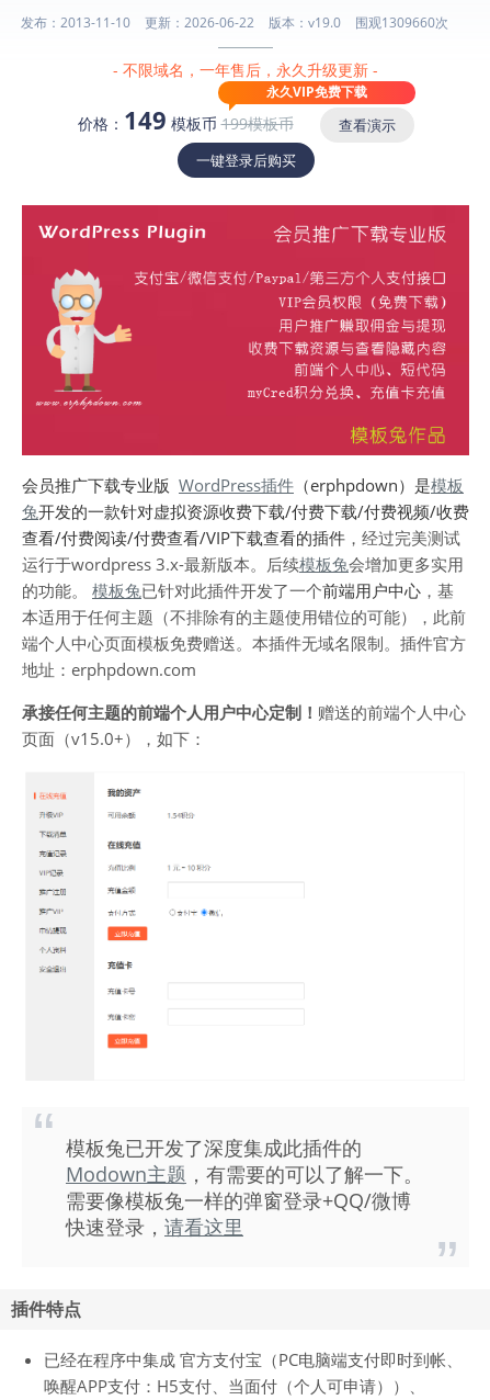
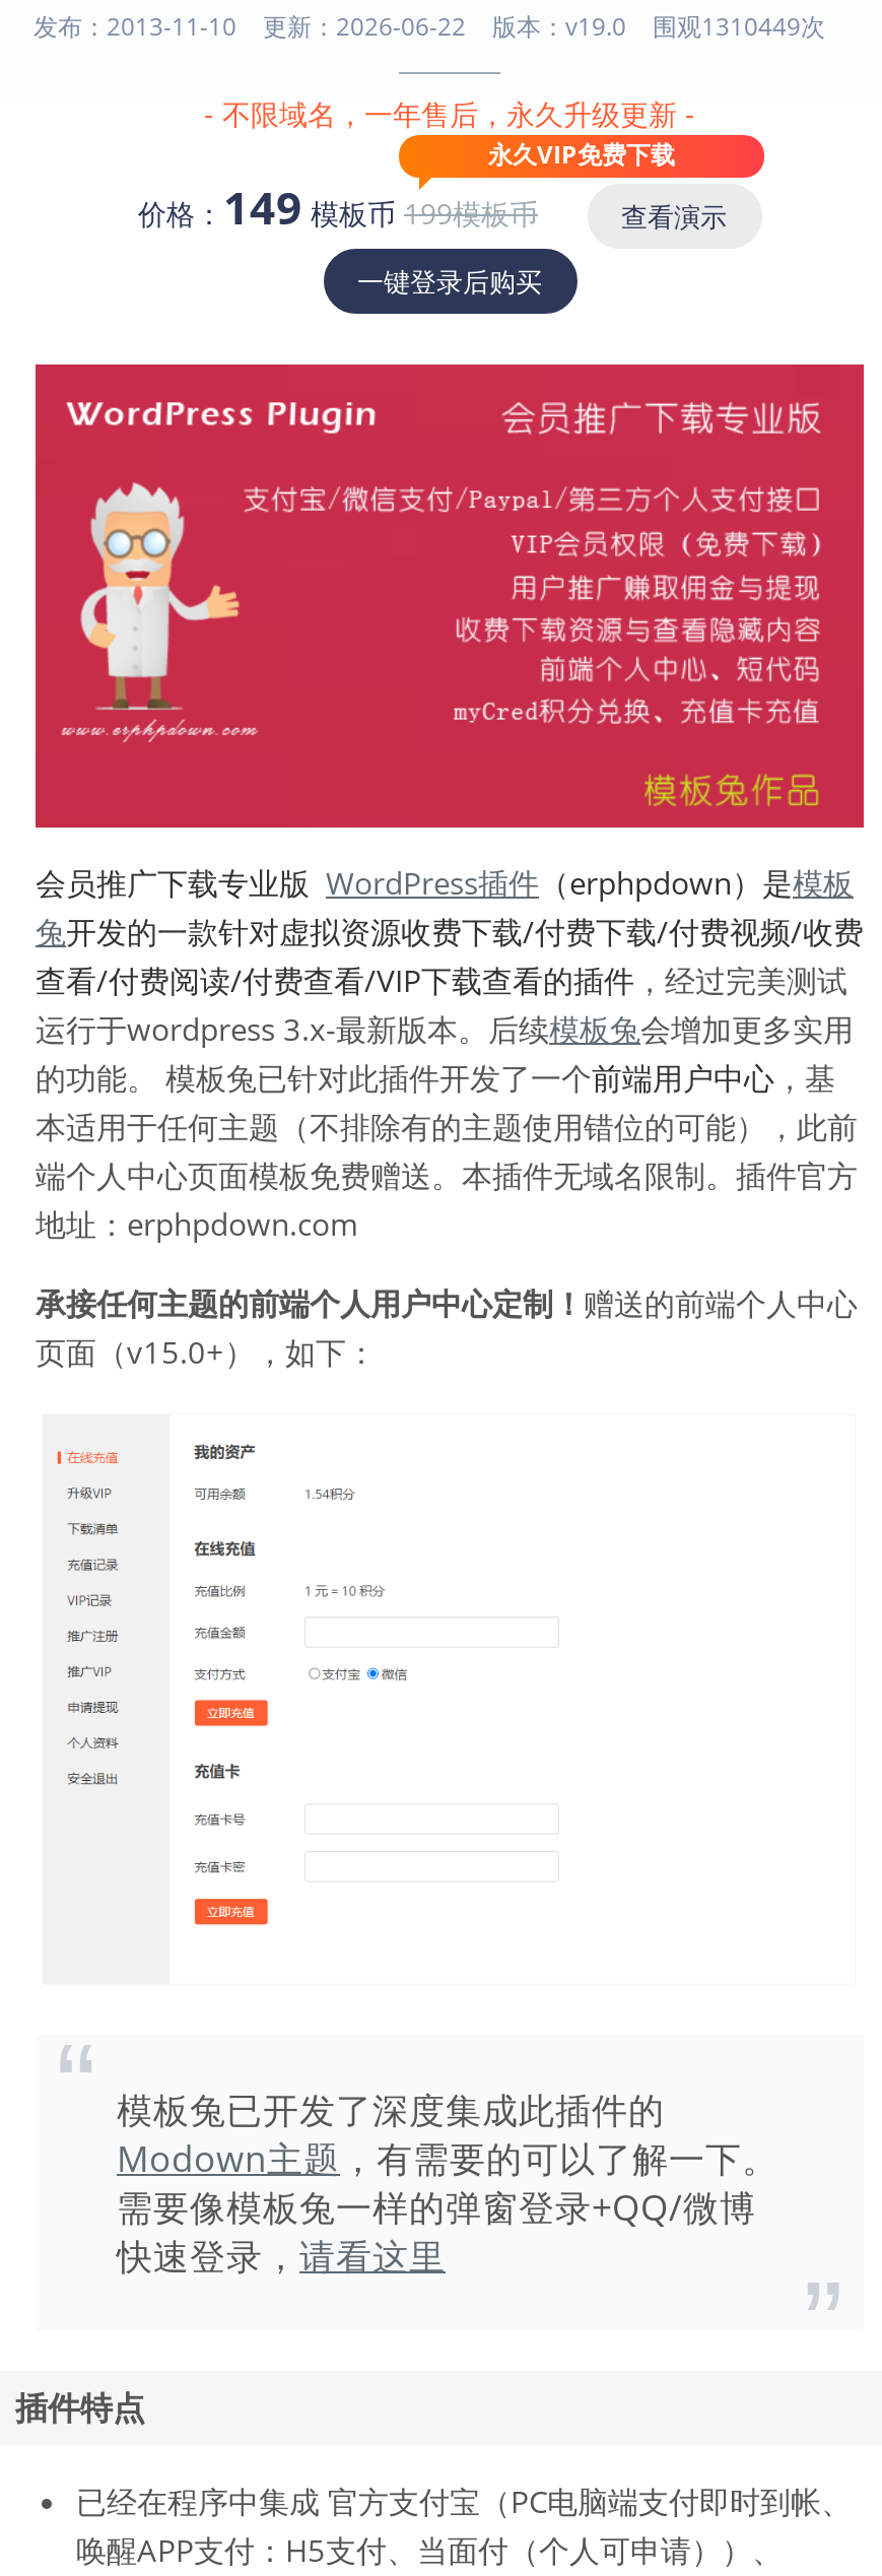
[21,13,448,32] 发布：2013-11-10 更新：2026-06-22 版本：v19.0 围观1309660次 -> [33,9,825,44] 发布：2013-11-10 更新：2026-06-22 版本：v19.0 围观1310449次
[22,580,454,602] 的功能。模板兔已针对此插件开发了一个前端用户中心，基 -> [36,1058,835,1099] 的功能。 模板兔已针对此插件开发了一个前端用户中心，基

